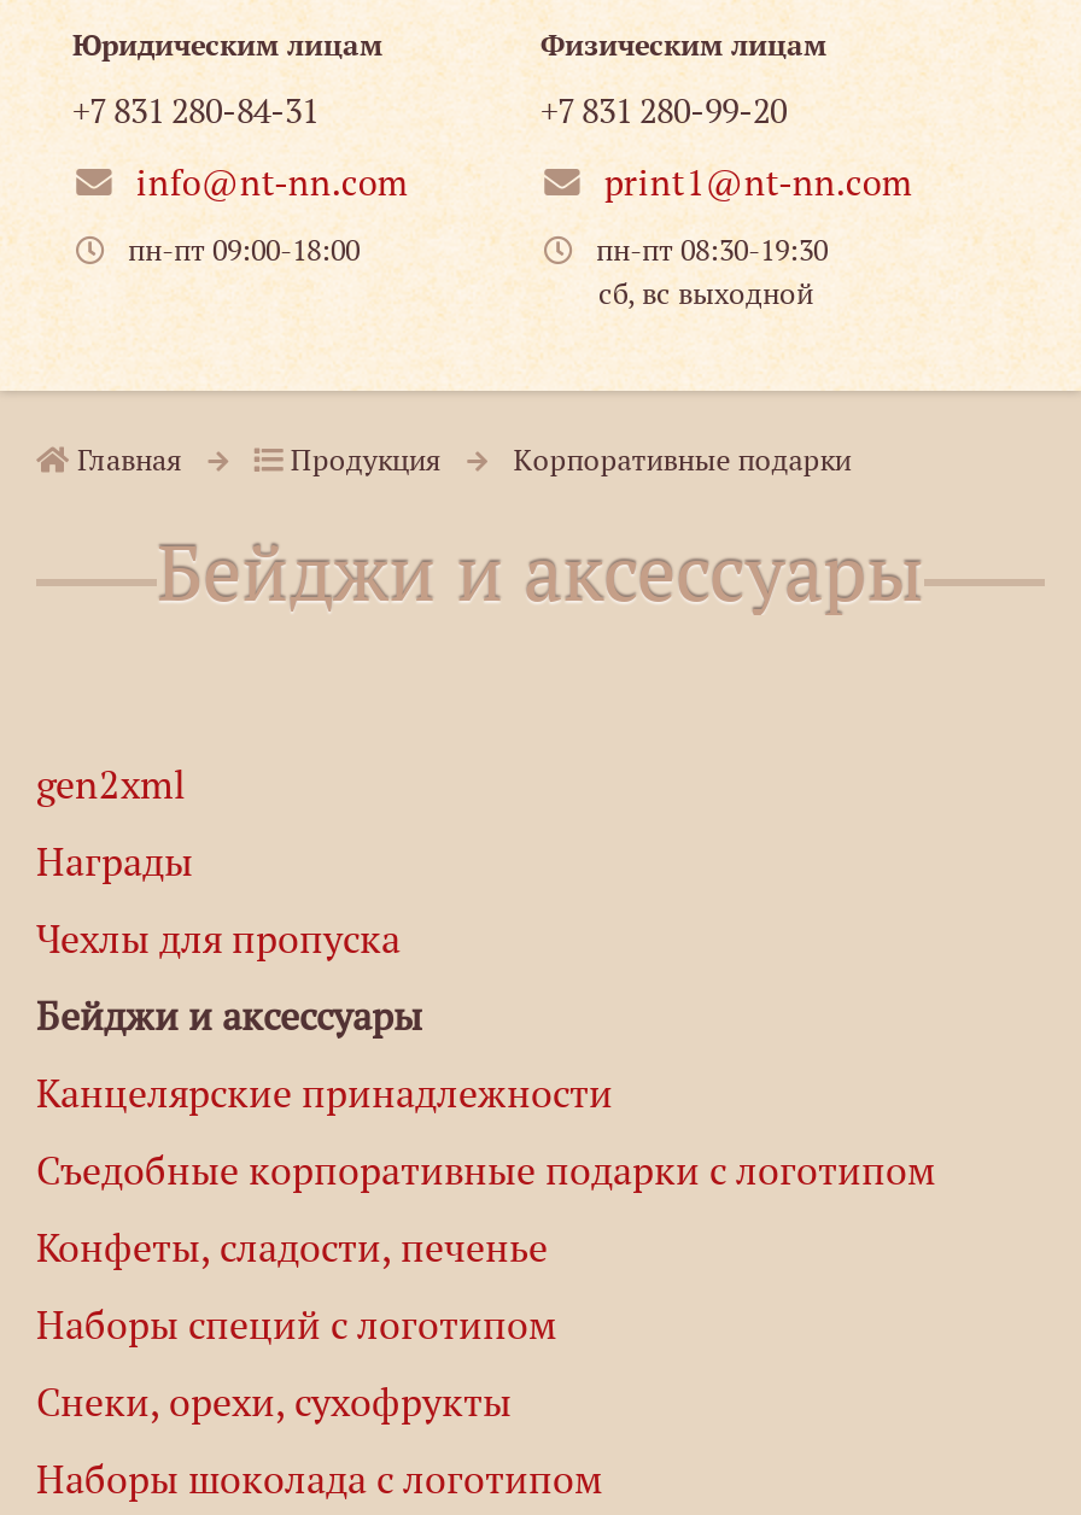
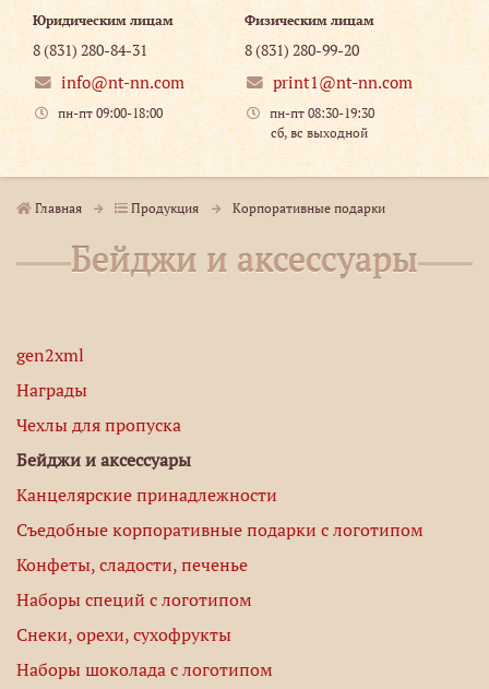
[72,89,319,133] +7 831 280-84-31 -> [33,40,147,60] 8 (831) 280-84-31
[540,89,787,133] +7 831 280-99-20 -> [244,40,359,60] 8 (831) 280-99-20

